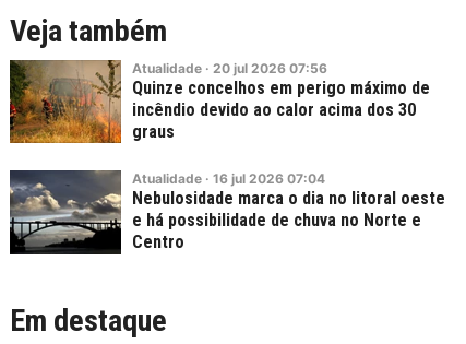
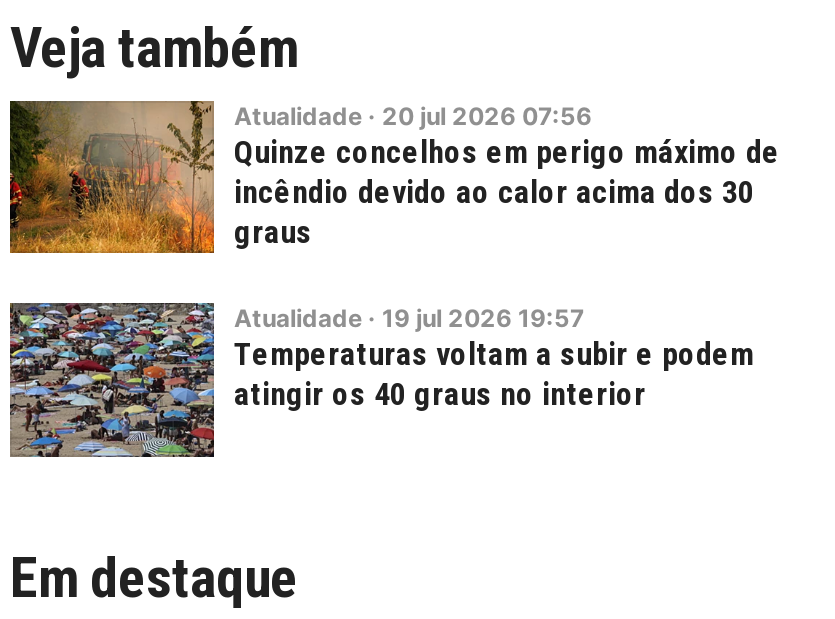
[10,170,445,256] [image] | Atualidade · 16 jul 2026 07:04 | Nebulosidade marca o dia no litoral oeste | e há possibilidade de chuva no Norte e | Centro -> [8,301,754,459] [image] | Atualidade · 19 jul 2026 19:57 | Temperaturas voltam a subir e podem | atingir os 40 graus no interior

